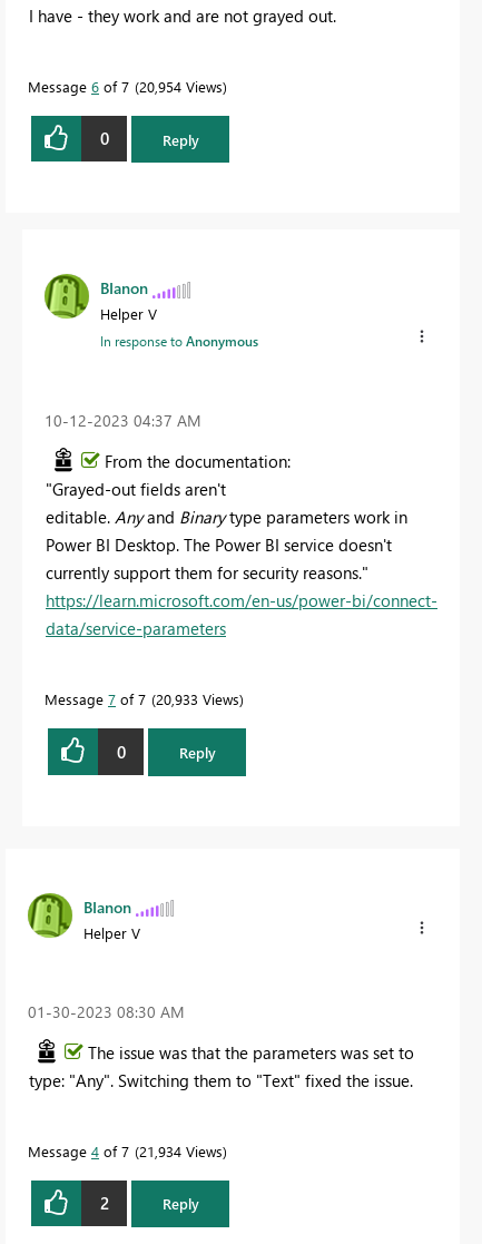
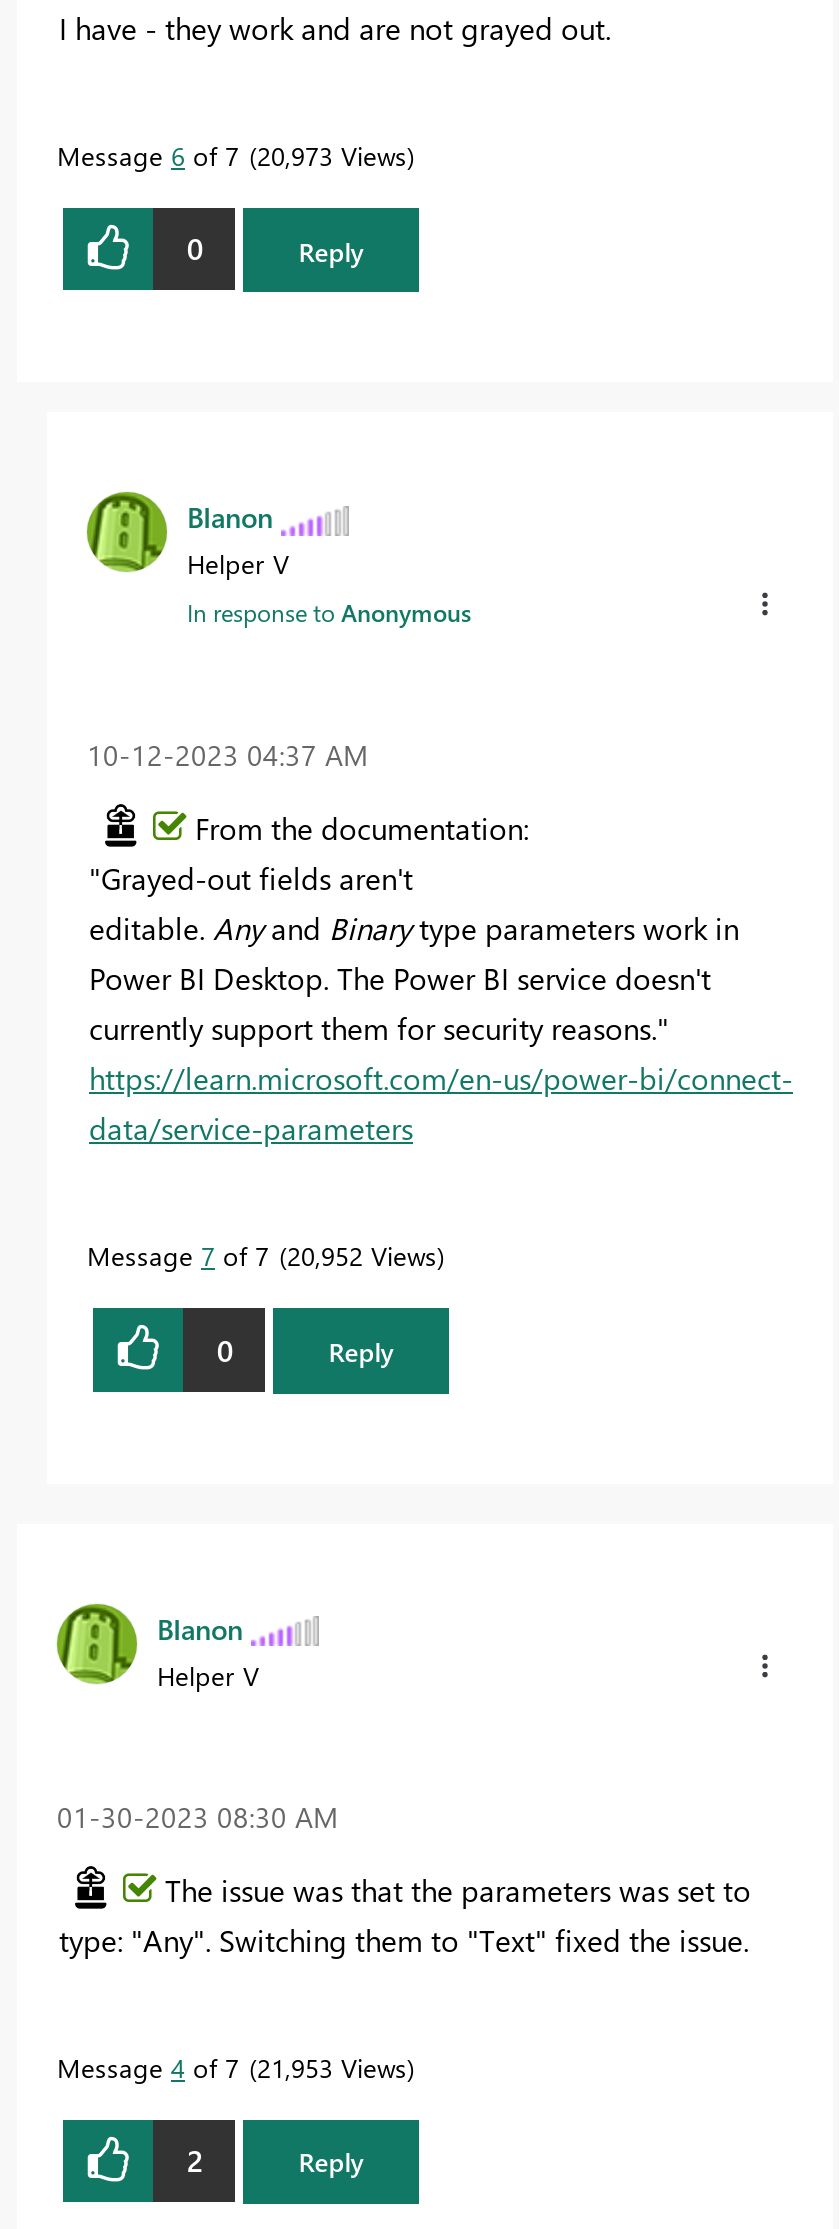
[28,77,223,96] Message 6 of 7 20,954 Views -> [57,138,407,172] Message 6 of 7 20,973 Views
[45,690,239,709] Message 7 of 7 20,933 Views -> [87,1239,437,1273] Message 7 of 7 20,952 Views
[28,1141,223,1160] Message 4 of 7 21,934 Views -> [57,2050,407,2084] Message 4 of 7 21,953 Views

